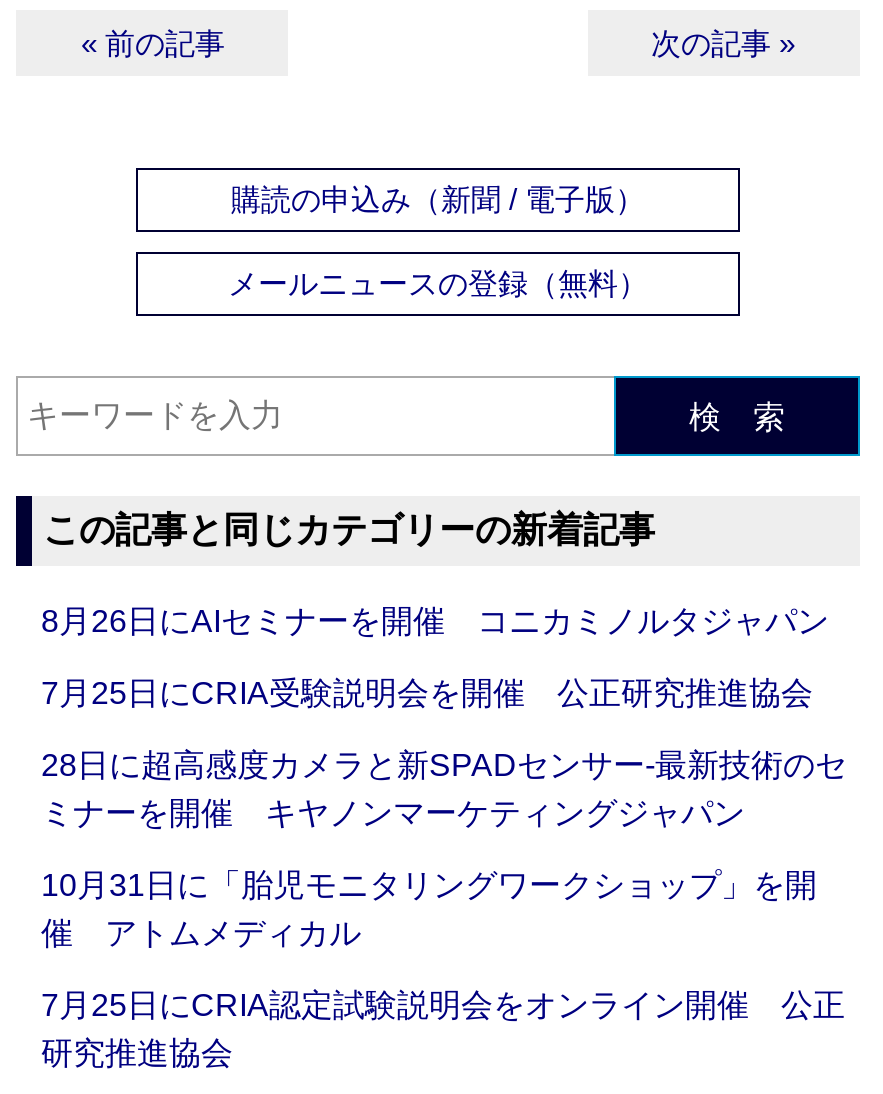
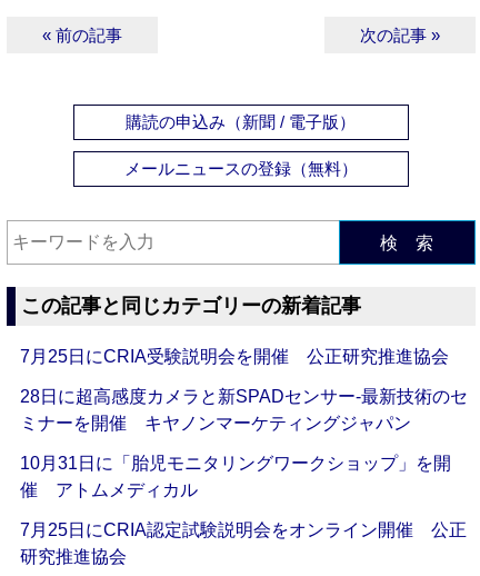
[41,605,829,639] 8月26日にAIセミナーを開催 コニカミノルタジャパン -> none

